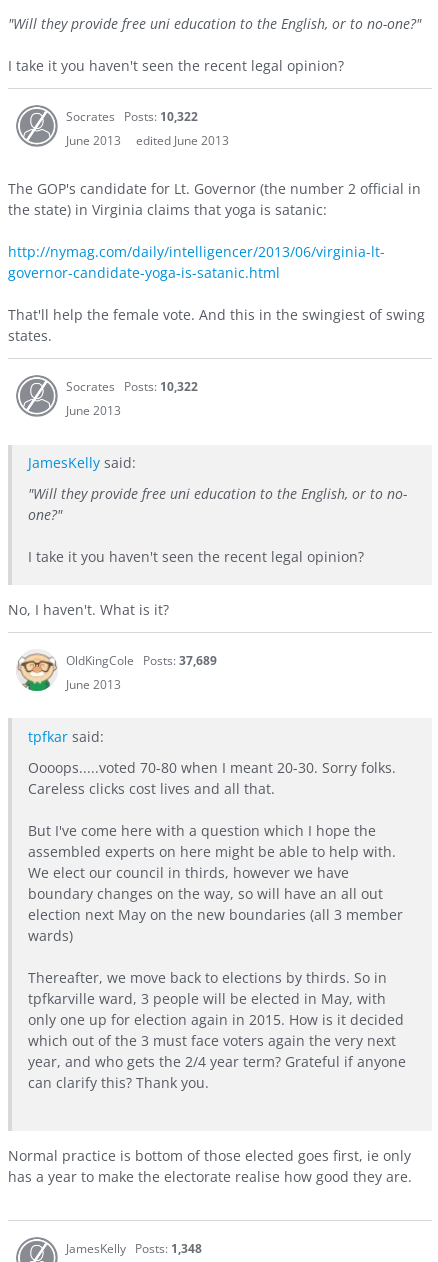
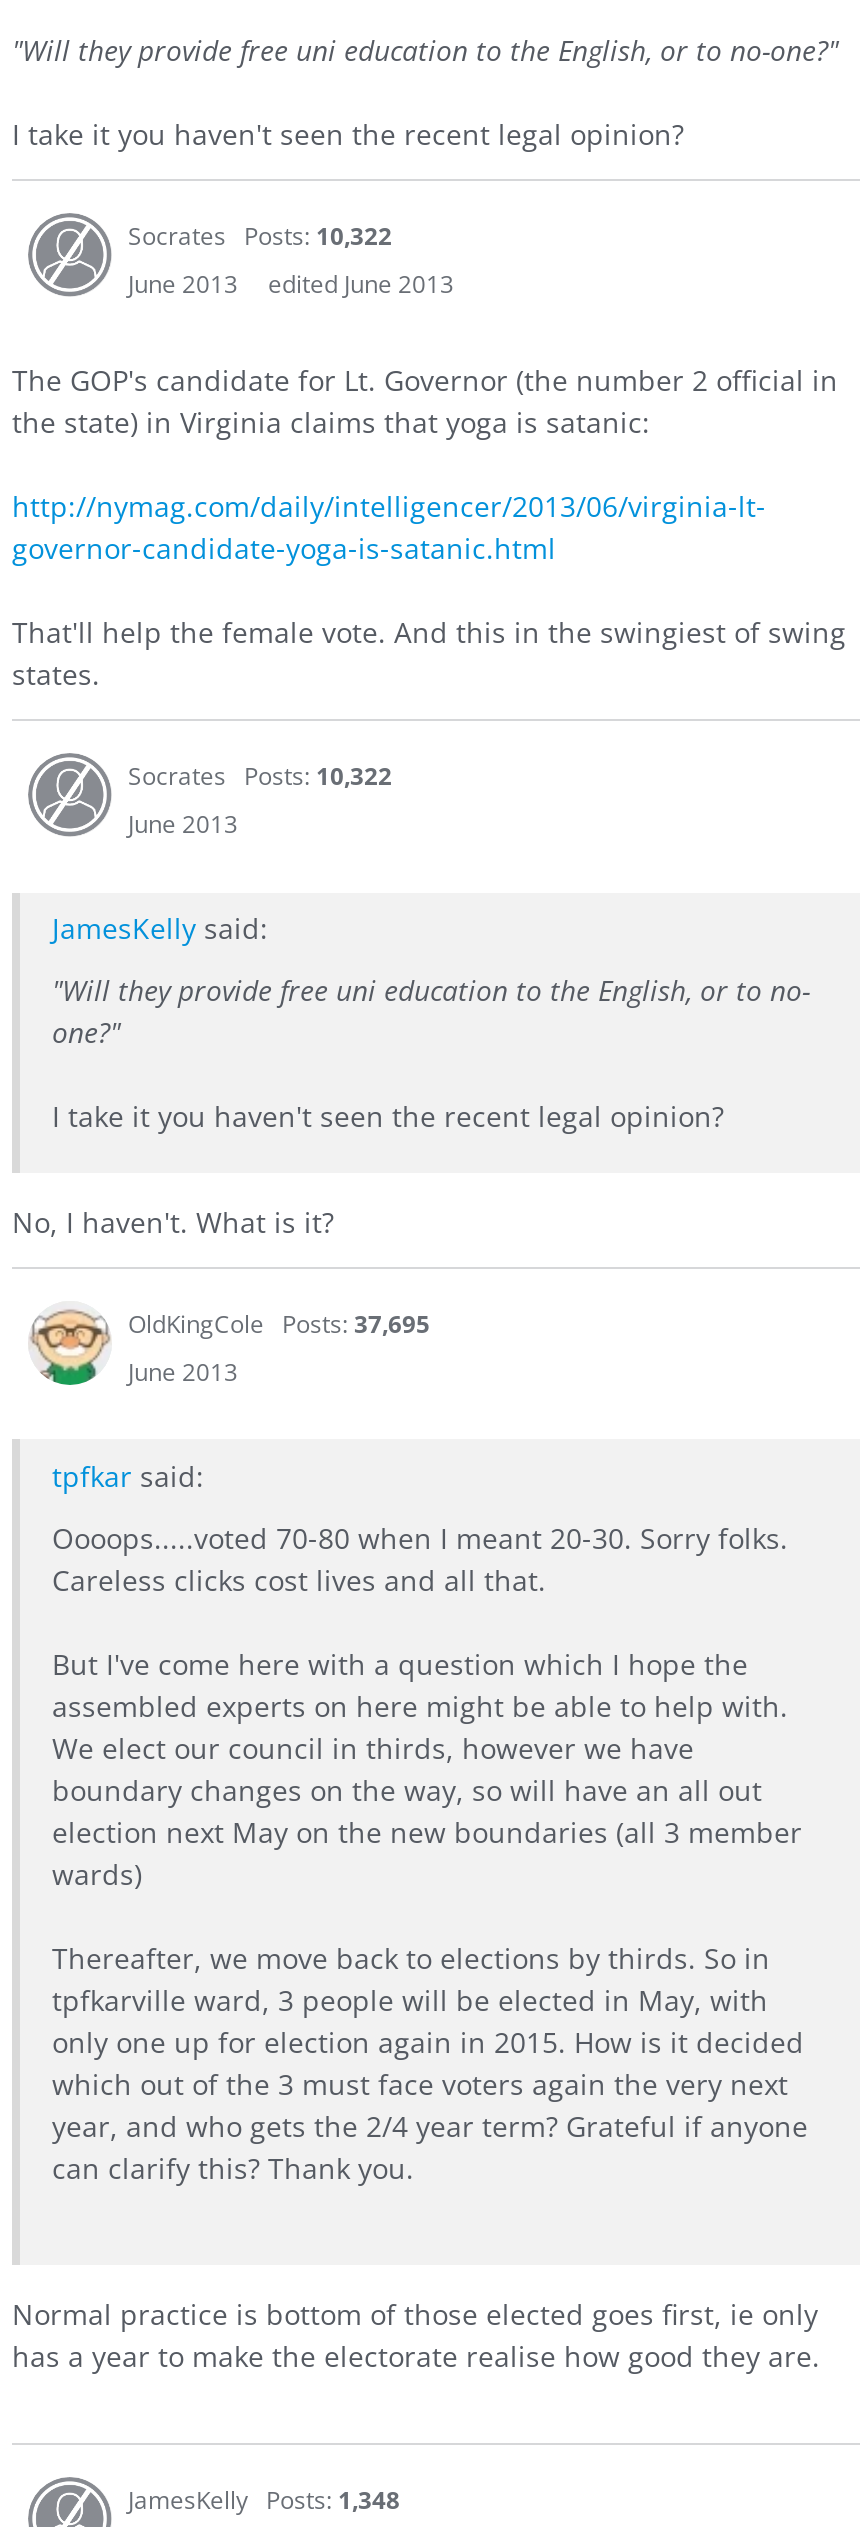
[66,652,217,669] OldKingCole Posts: 37,689 -> [128,1307,430,1341] OldKingCole Posts: 37,695

